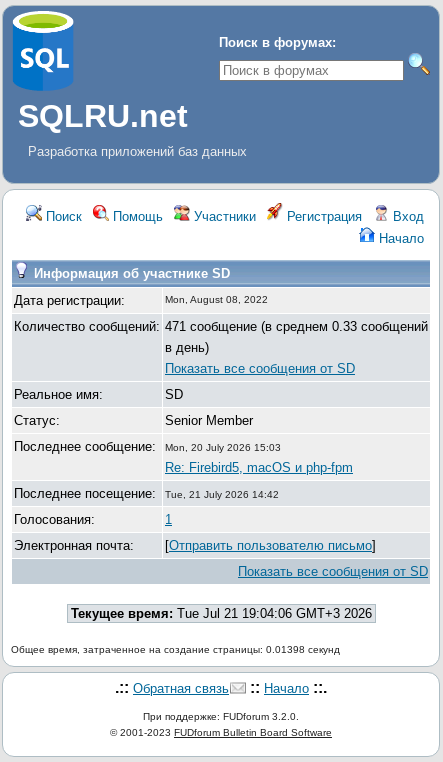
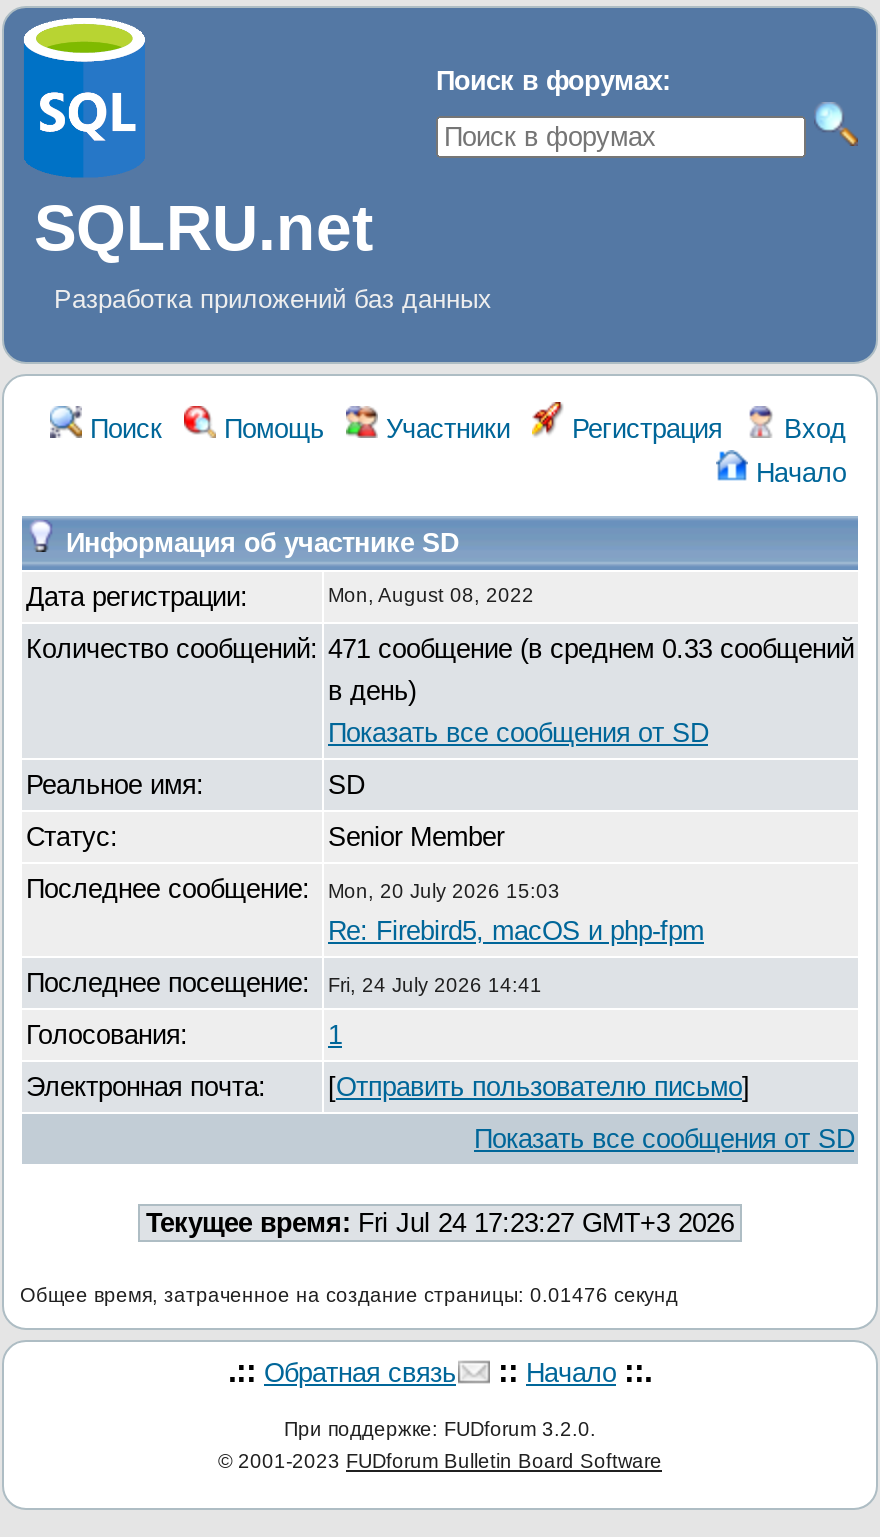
[14,486,279,501] Последнее посещение: Tue, 21 July 2026 14:42 -> [26,968,542,998] Последнее посещение: Fri, 24 July 2026 14:41
[70,606,371,621] Текущее время: Tue Jul 21 19:04:06 GMT+3 2026 -> [146,1208,734,1238] Текущее время: Fri Jul 24 17:23:27 GMT+3 2026
[11,644,340,655] Общее время, затраченное на создание страницы: 0.01398 секунд -> [20,1284,678,1306] Общее время, затраченное на создание страницы: 0.01476 секунд

